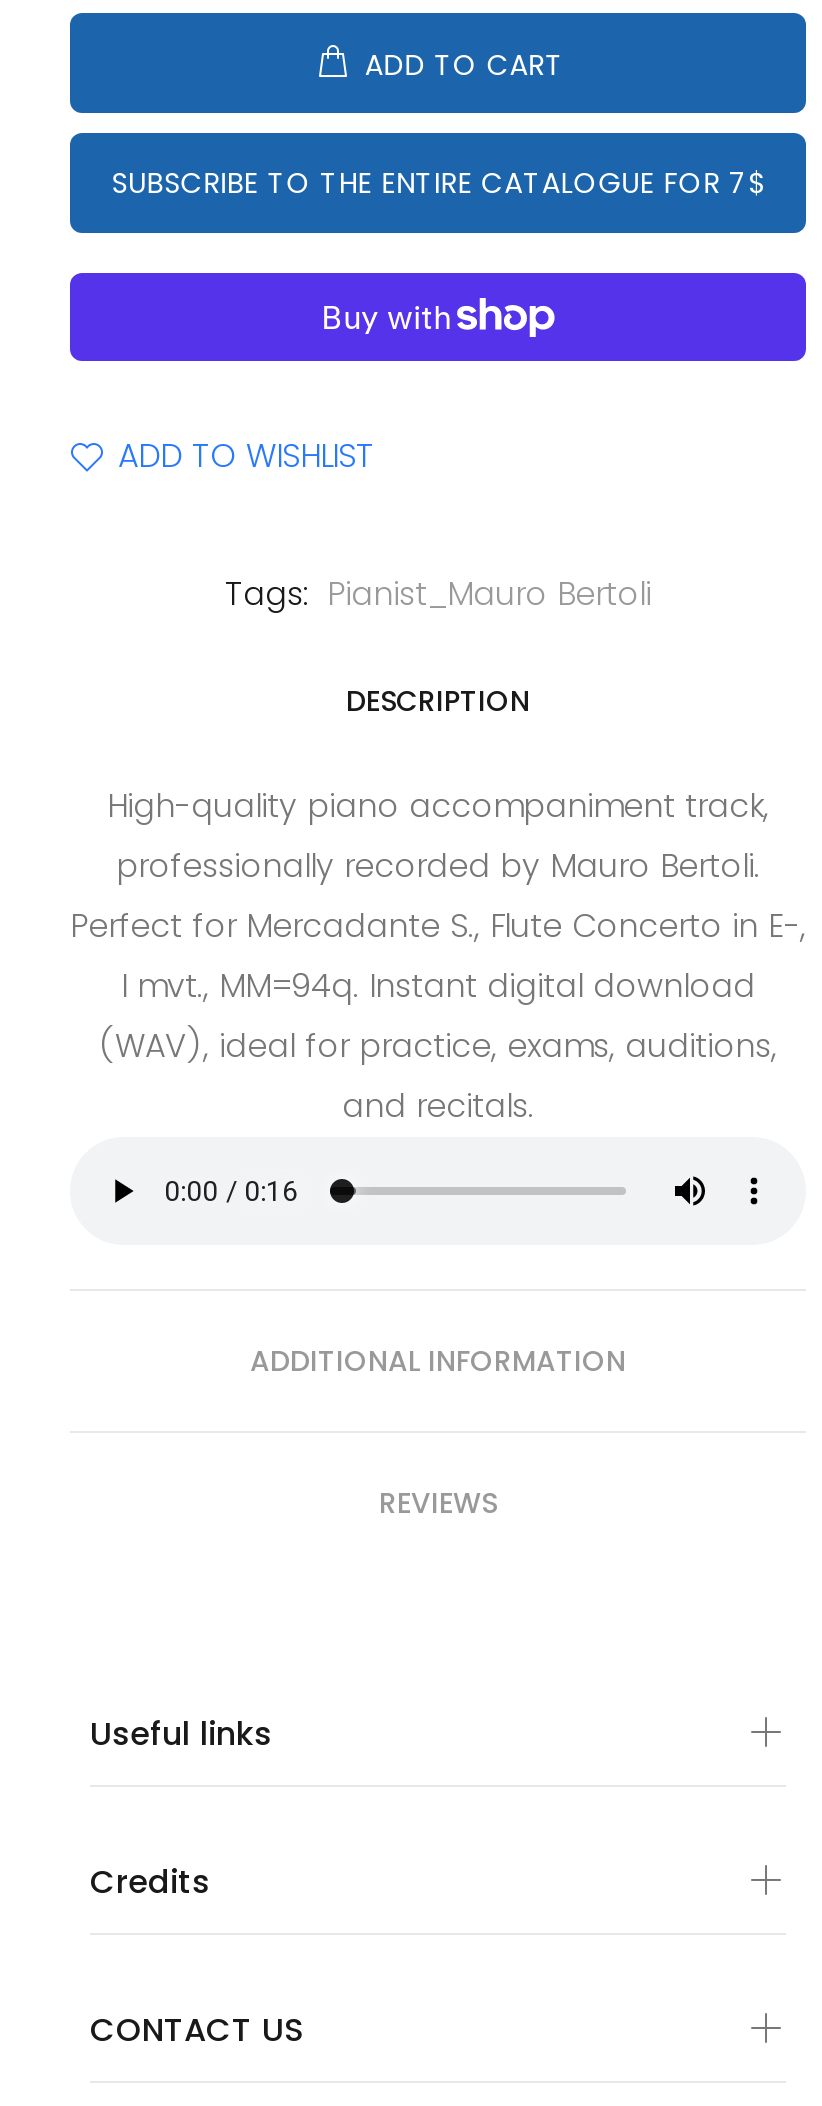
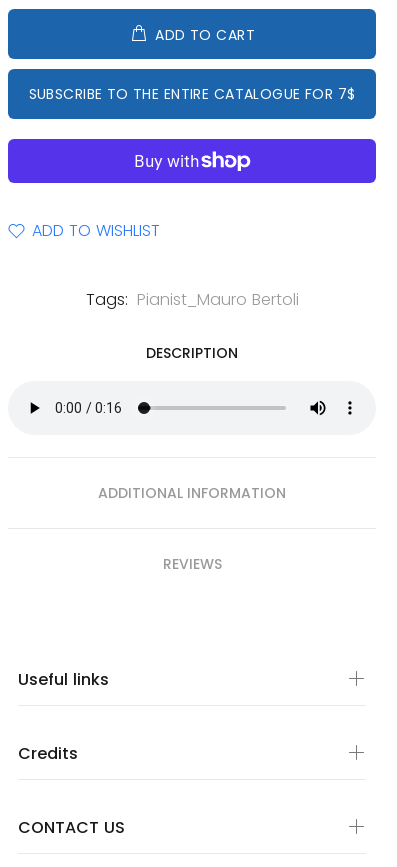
[70,783,806,1129] High-quality piano accompaniment track, | professionally recorded by Mauro Bertoli. | Perfect for Mercadante S., Flute Concerto in E-, | I mvt., MM=94q. Instant digital download | (WAV), ideal for practice, exams, auditions, | and recitals. -> none

